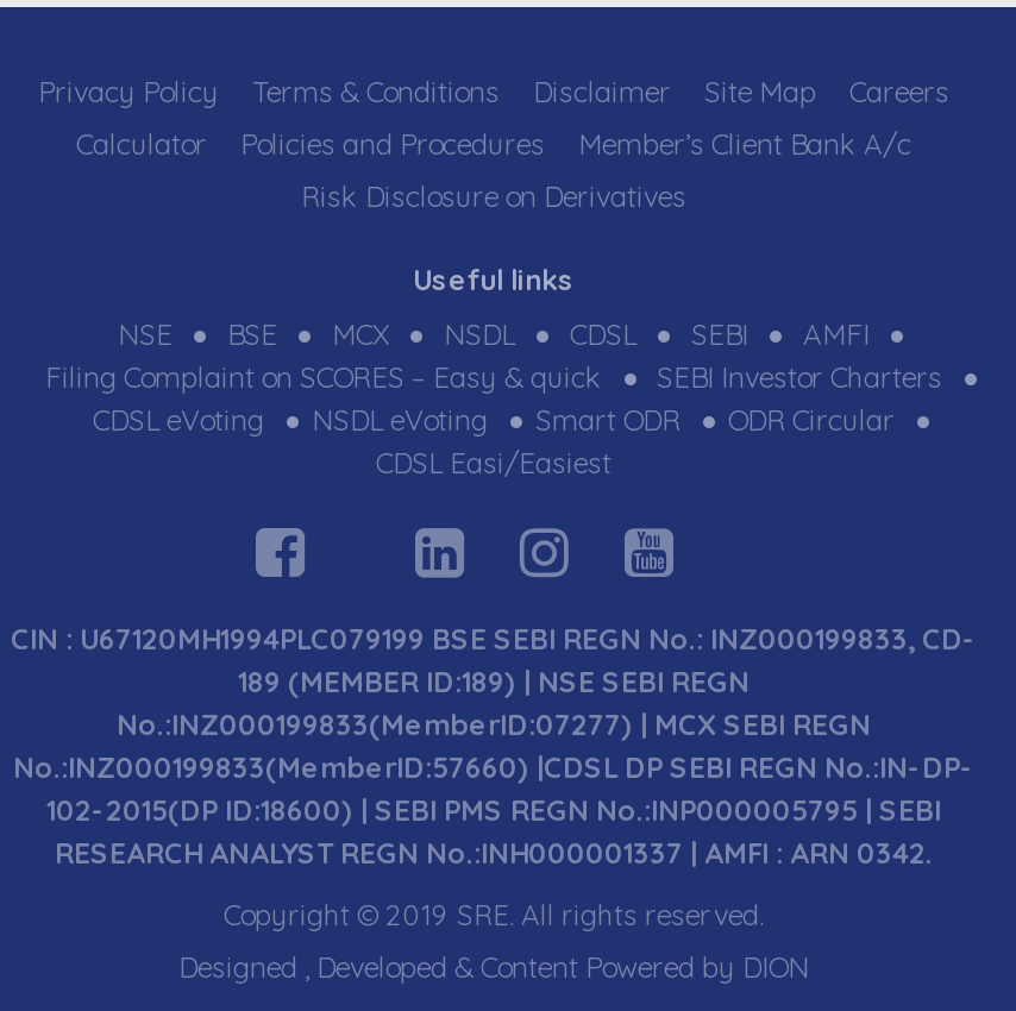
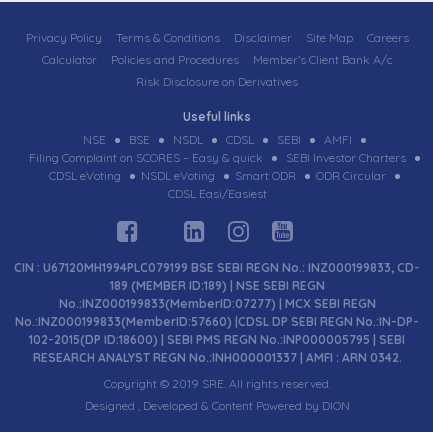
[332,316,389,352] MCX -> none

